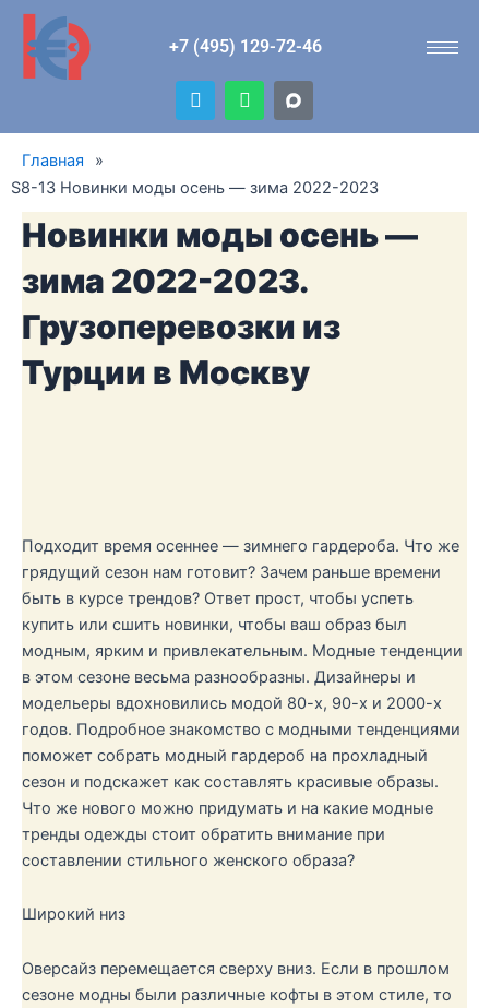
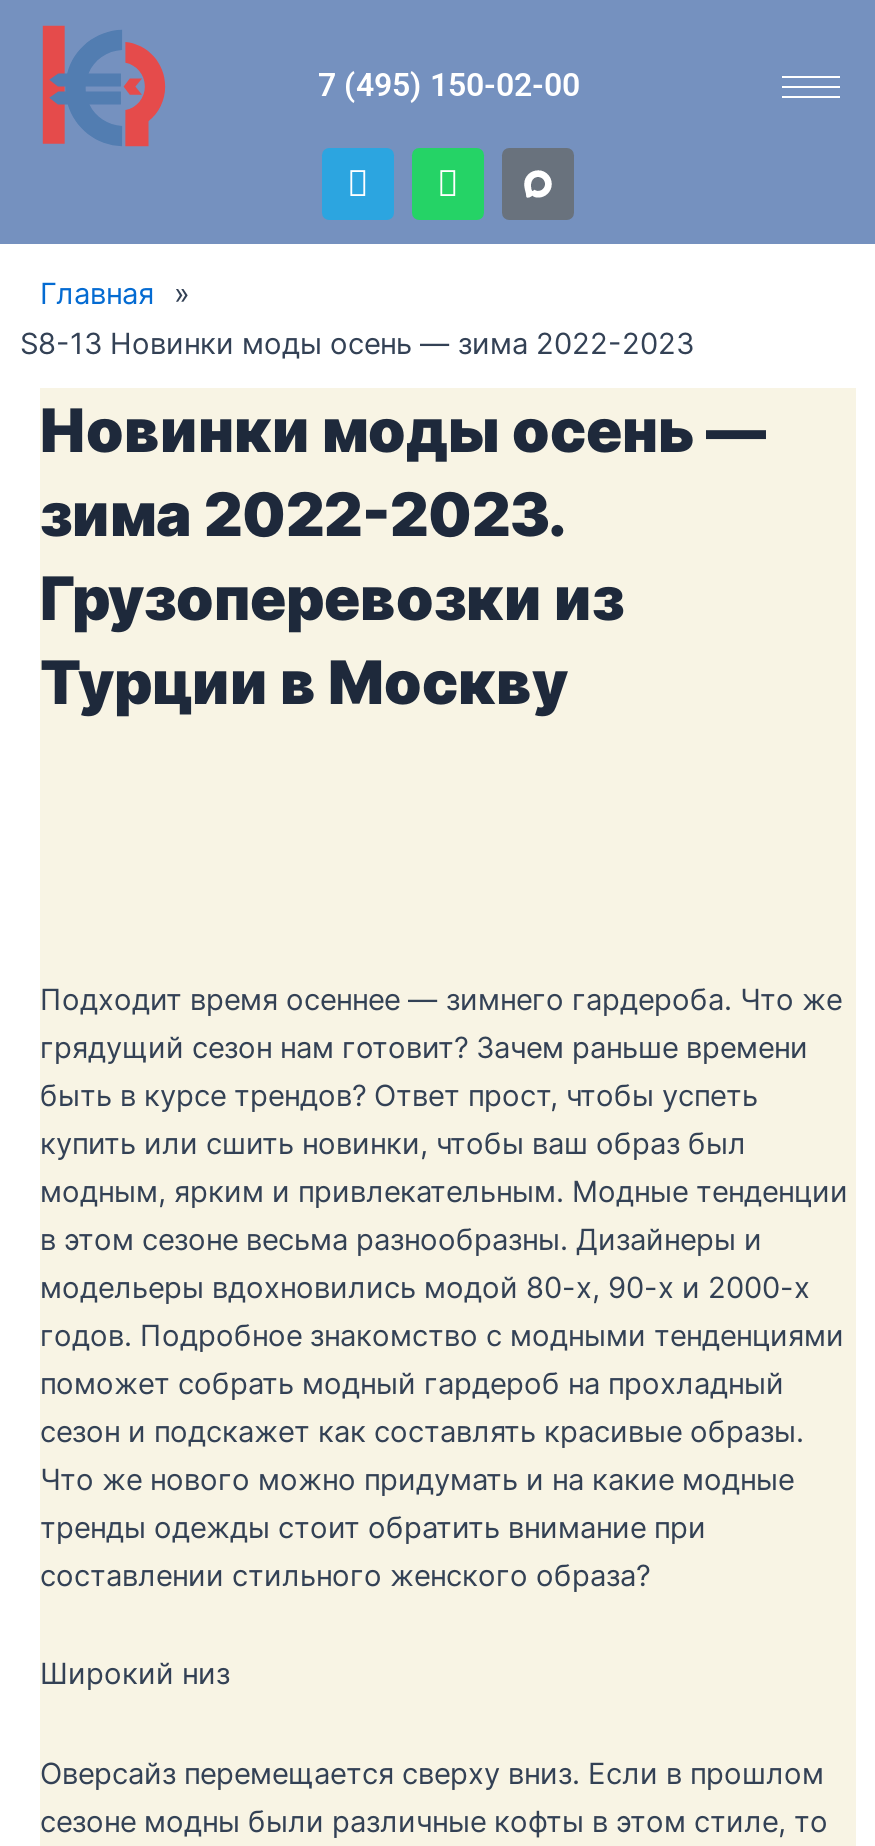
[169,36,321,57] +7 (495) 129-72-46 -> [318,66,580,104] 7 (495) 150-02-00

